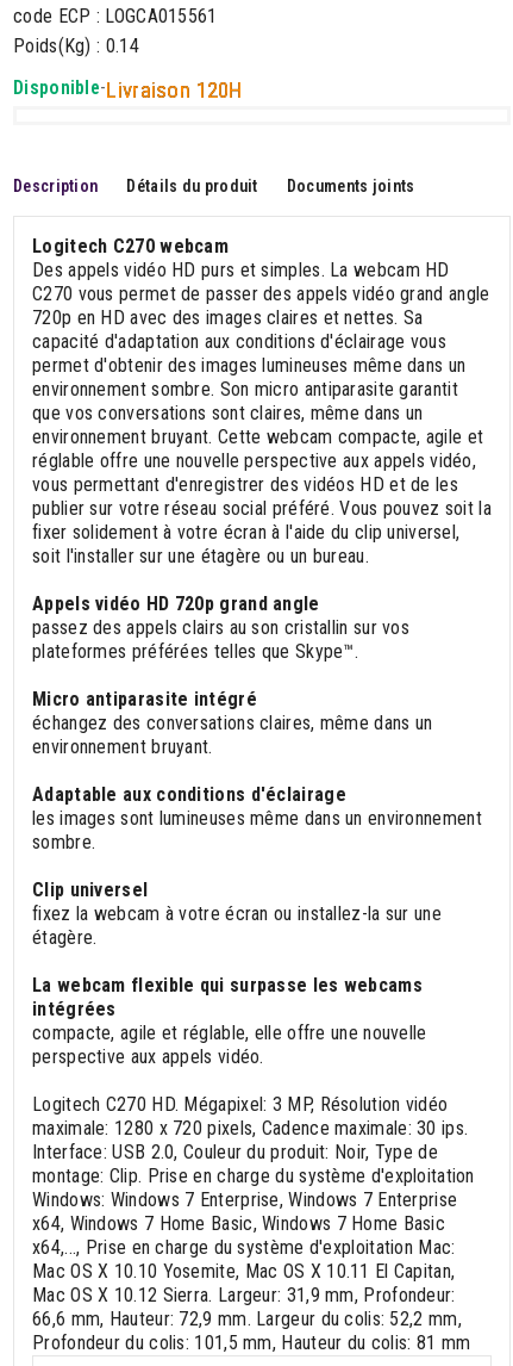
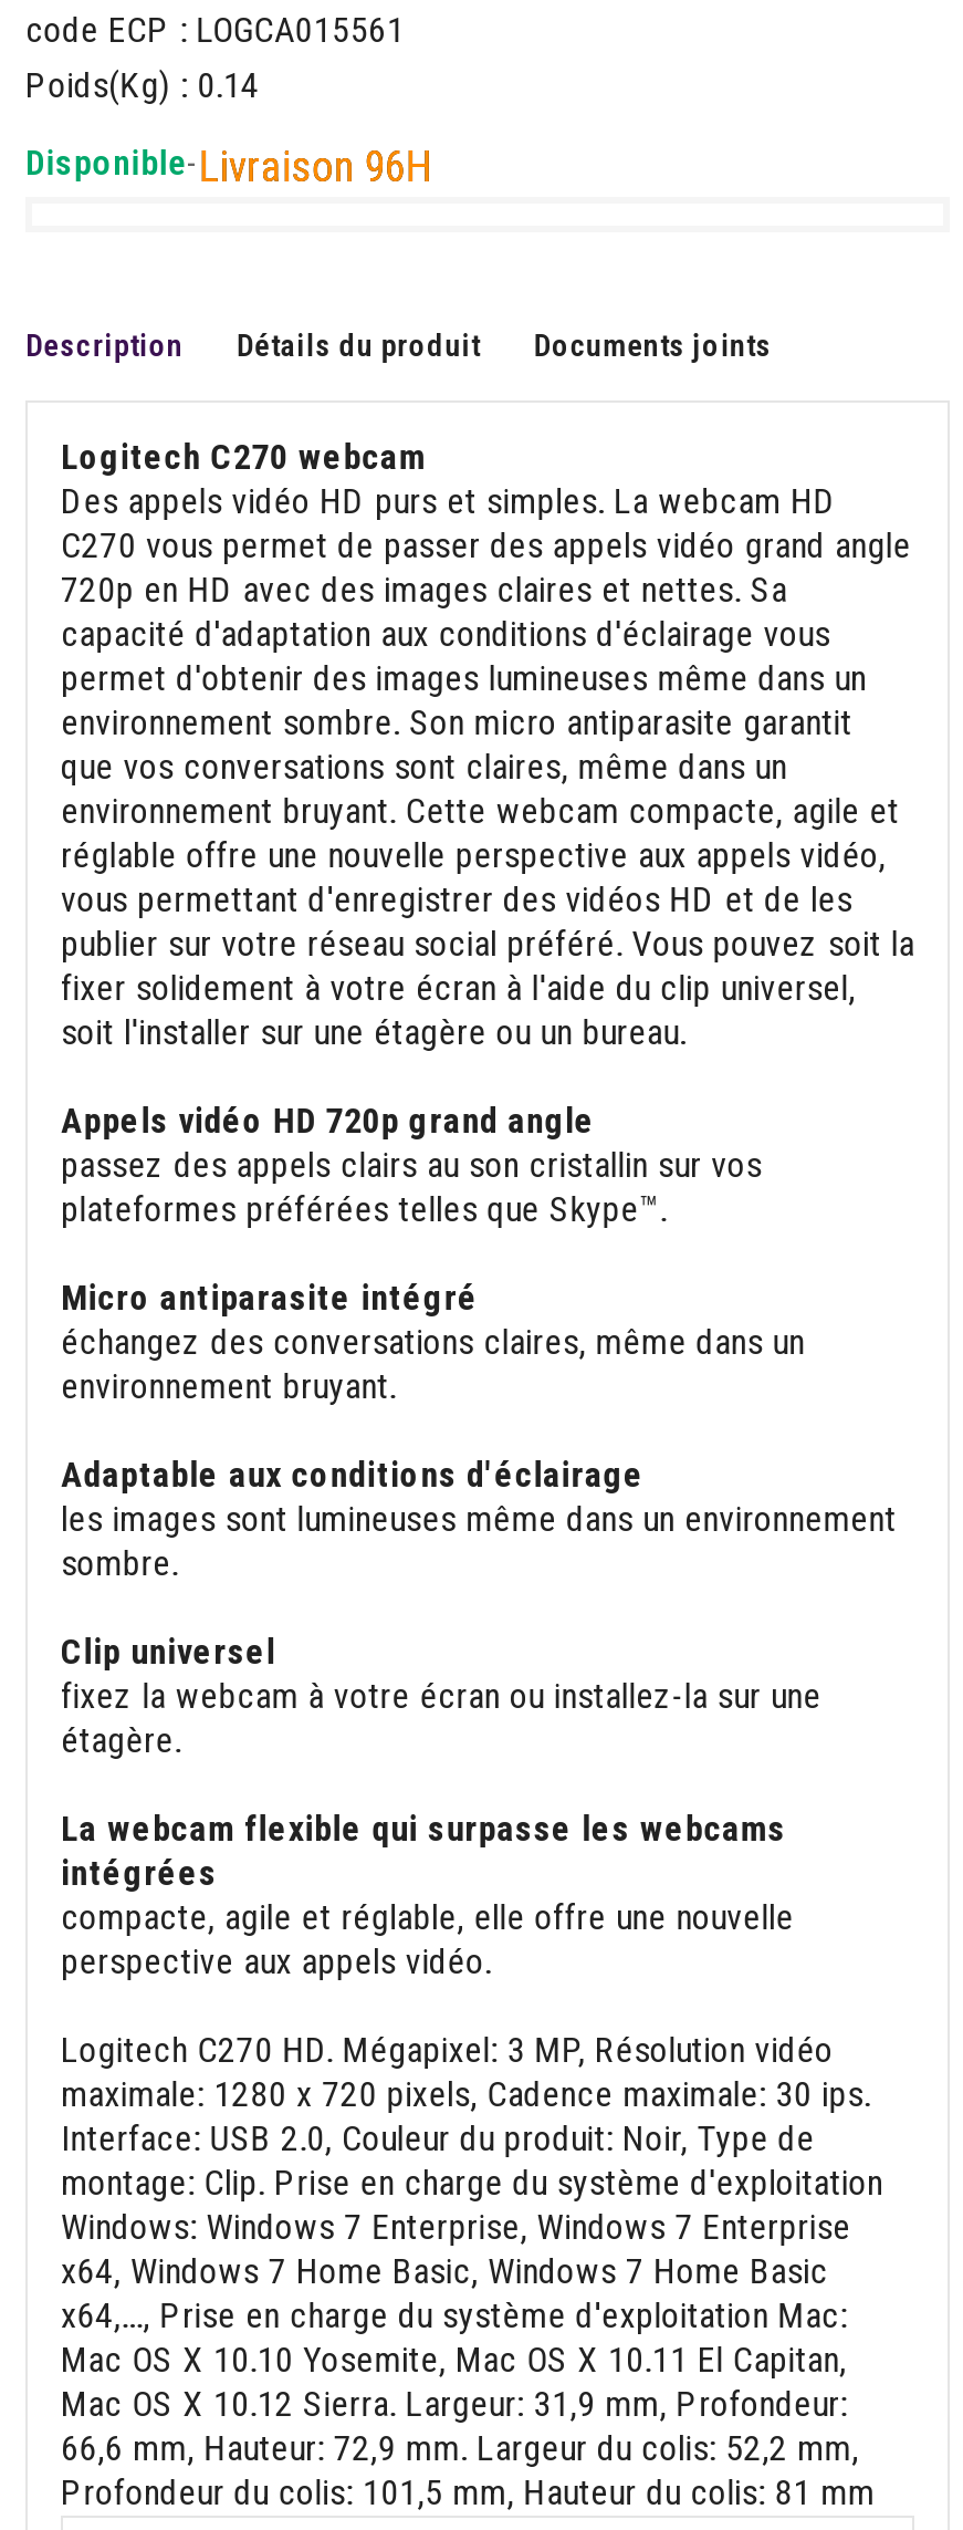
[13,77,243,104] Disponible-Livraison 120H -> [25,142,433,193] Disponible-Livraison 96H

